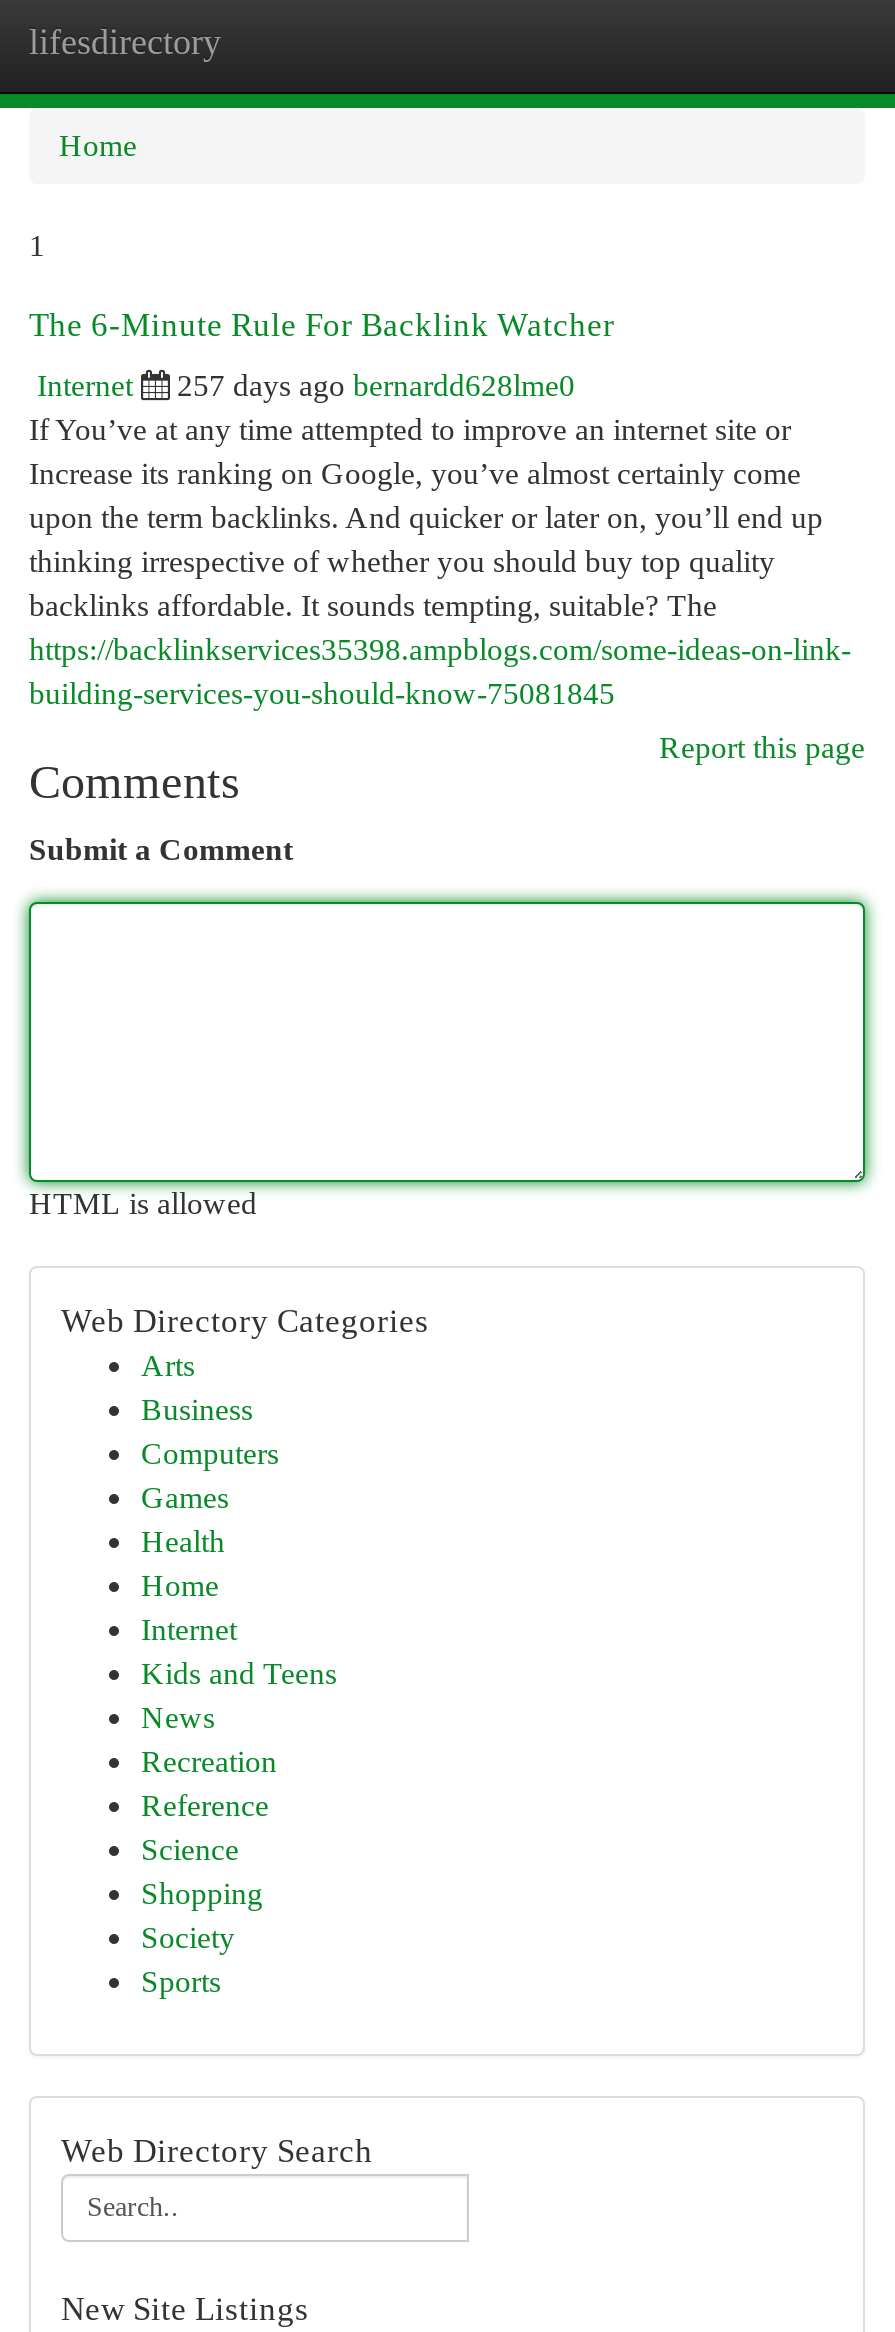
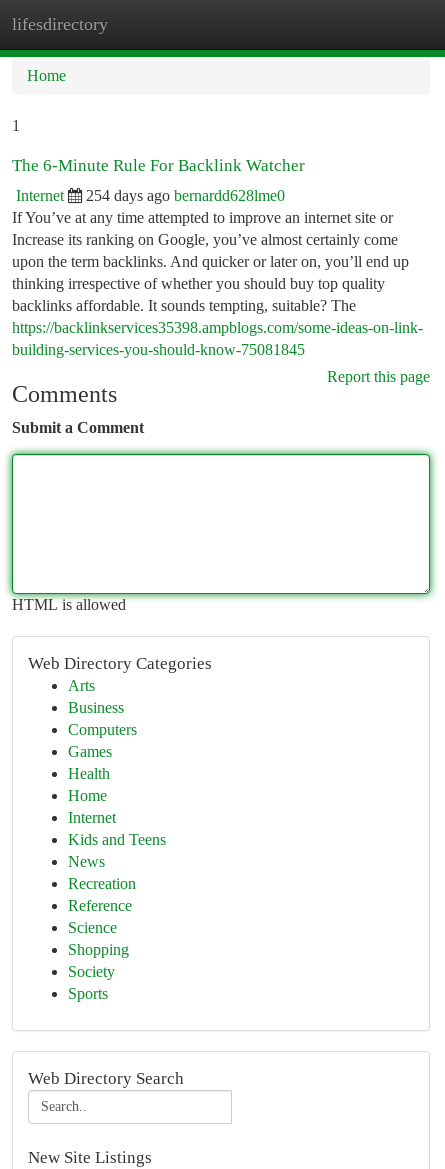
[177,368,575,402] 257 days ago bernardd628lme0 -> [86,187,285,204] 254 days ago bernardd628lme0

